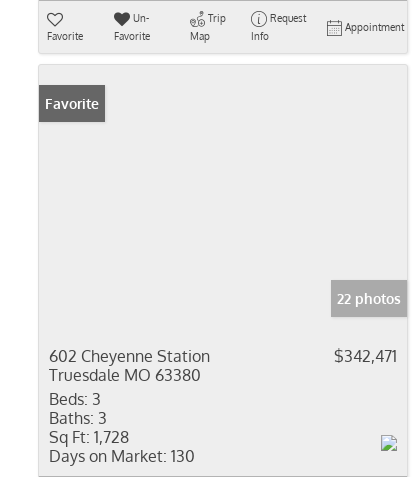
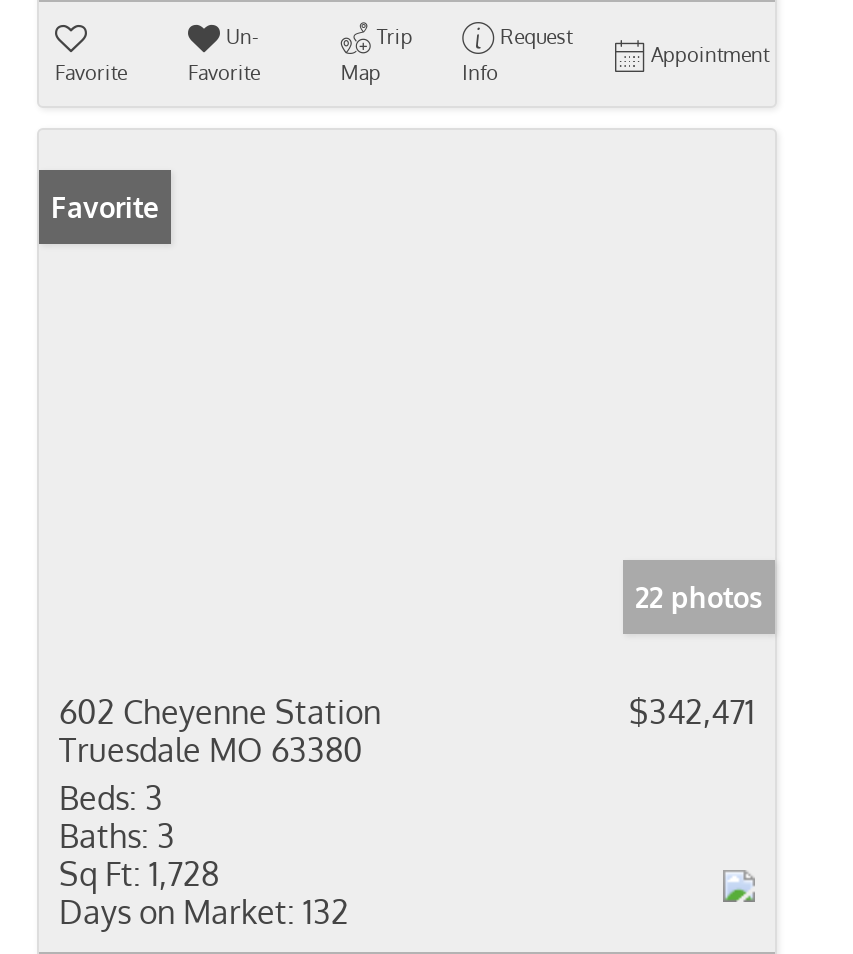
[49,446,195,466] Days on Market: 130 -> [59,892,349,932] Days on Market: 132

